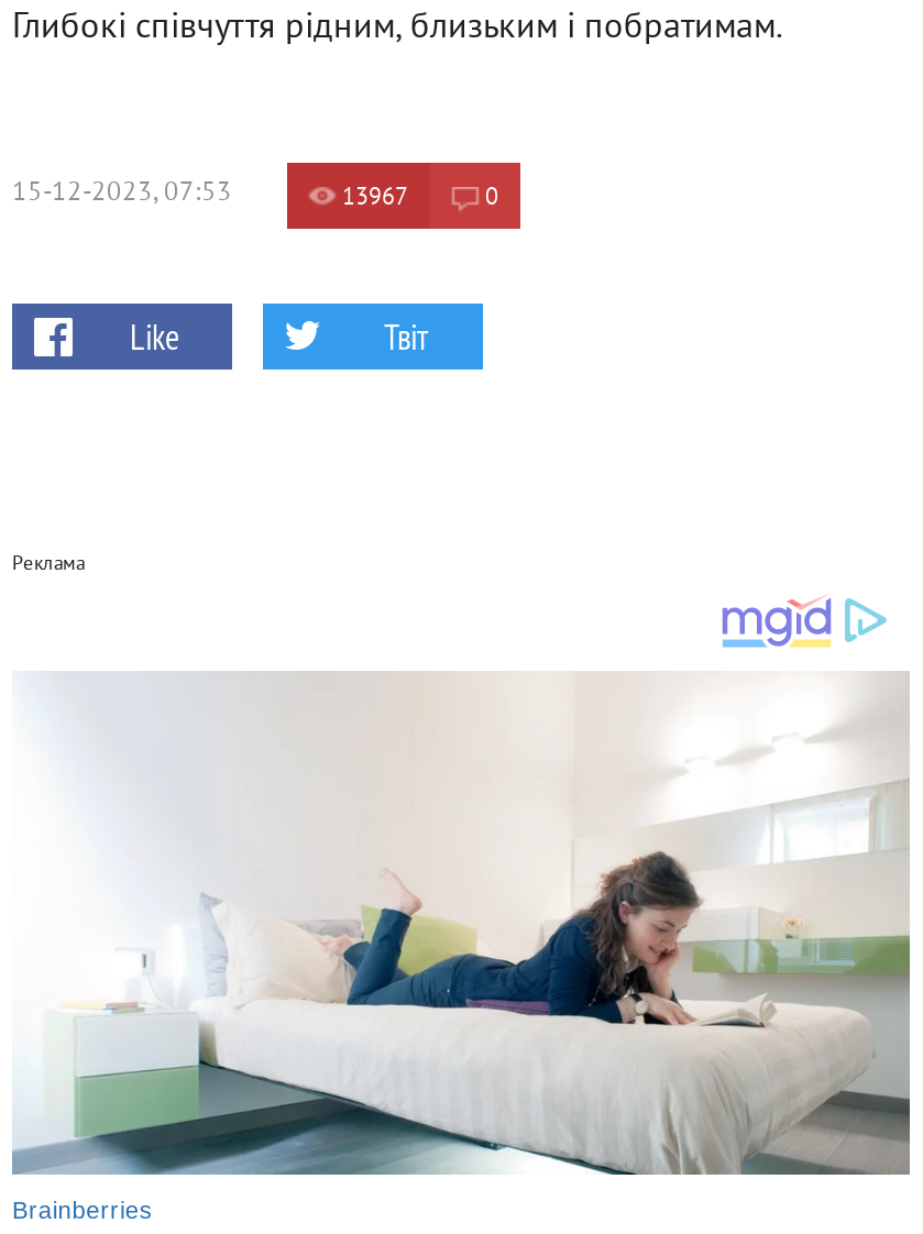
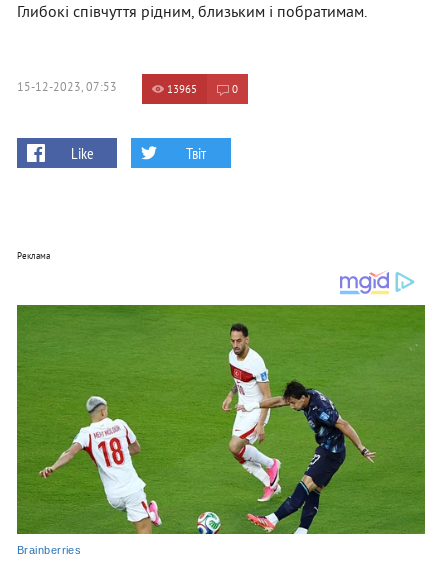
[342,181,408,212] 13967 -> [167,82,197,96] 13965
[12,671,912,1177] [image] -> [16,304,426,535] [image]

